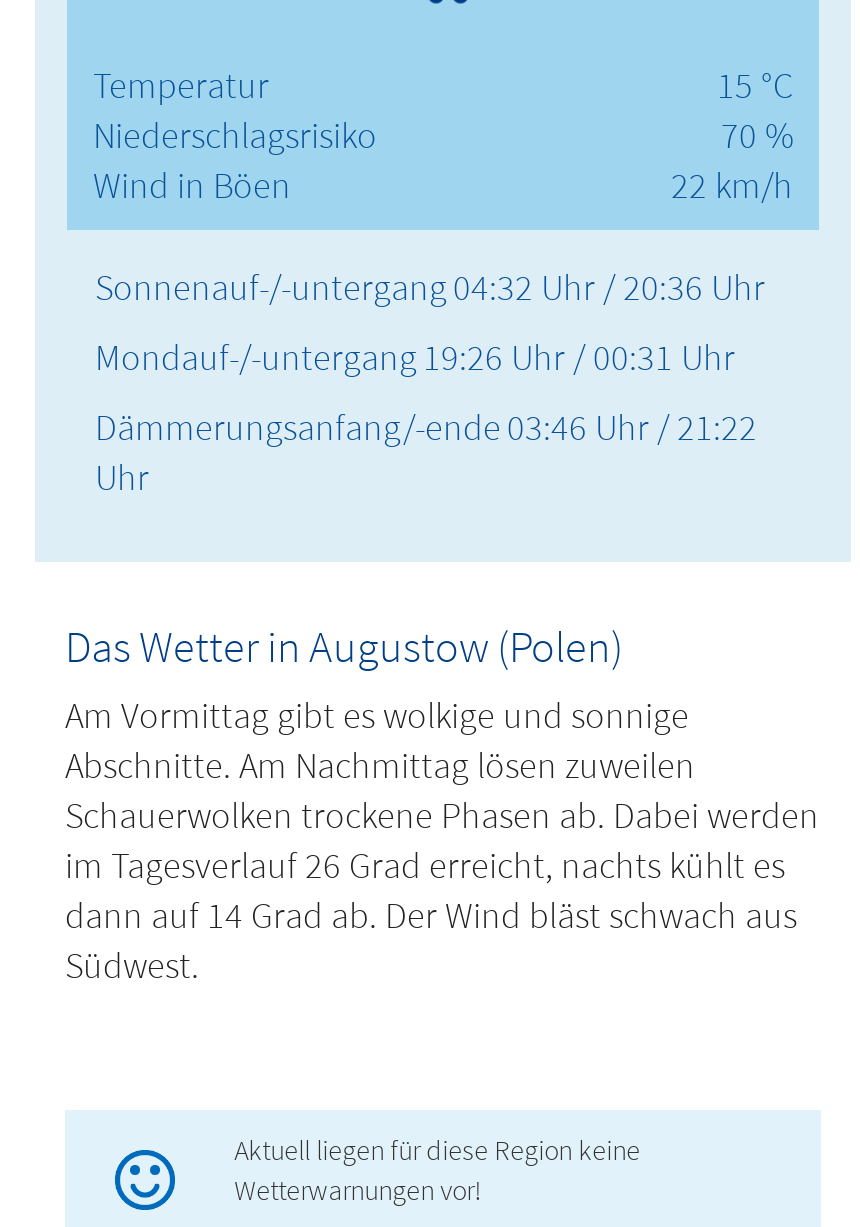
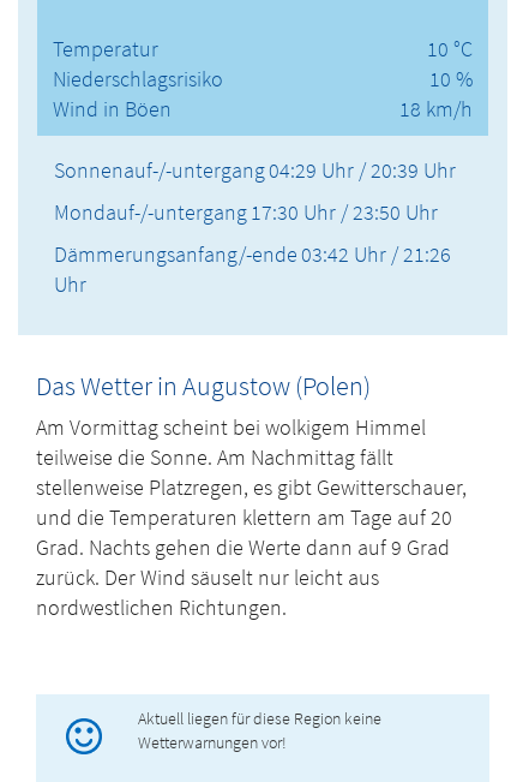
[717,62,793,108] 15 °C -> [427,35,473,63] 10 °C
[721,112,793,158] 70 % -> [429,65,473,93] 10 %
[671,162,793,208] 22 km/h -> [399,95,473,123] 18 km/h
[95,264,765,310] Sonnenauf-/-untergang 04:32 Uhr / 20:36 Uhr -> [54,156,456,184] Sonnenauf-/-untergang 04:29 Uhr / 20:39 Uhr
[95,334,735,380] Mondauf-/-untergang 19:26 Uhr / 00:31 Uhr -> [54,198,438,226] Mondauf-/-untergang 17:30 Uhr / 23:50 Uhr
[95,404,757,450] Dämmerungsanfang/-ende 03:46 Uhr / 21:22 -> [54,240,451,268] Dämmerungsanfang/-ende 03:42 Uhr / 21:26
[65,692,819,988] Am Vormittag gibt es wolkige und sonnige | Abschnitte. Am Nachmittag lösen zuweilen | Schauerwolken trockene Phasen ab. Dabei werden | im Tagesverlauf 26 Grad erreicht, nachts kühlt es | dann auf 14 Grad ab. Der Wind bläst schwach aus | Südwest. -> [36,413,467,621] Am Vormittag scheint bei wolkigem Himmel | teilweise die Sonne. Am Nachmittag fällt | stellenweise Platzregen, es gibt Gewitterschauer, | und die Temperaturen klettern am Tage auf 20 | Grad. Nachts gehen die Werte dann auf 9 Grad | zurück. Der Wind säuselt nur leicht aus | nordwestlichen Richtungen.

